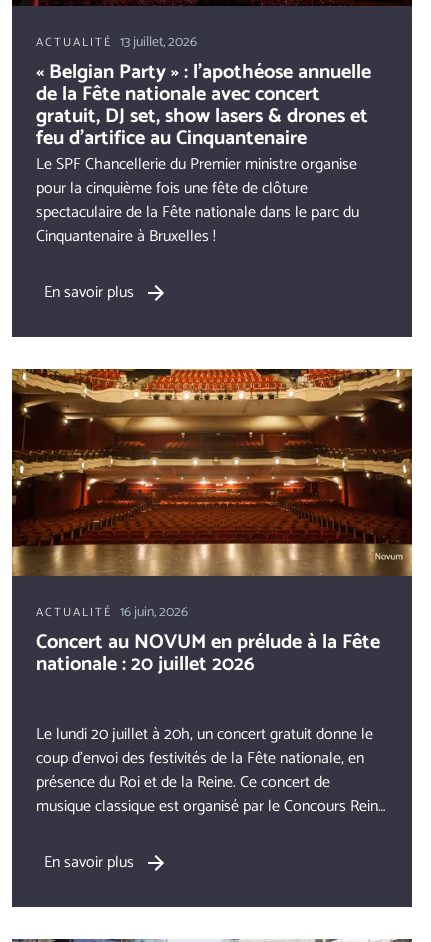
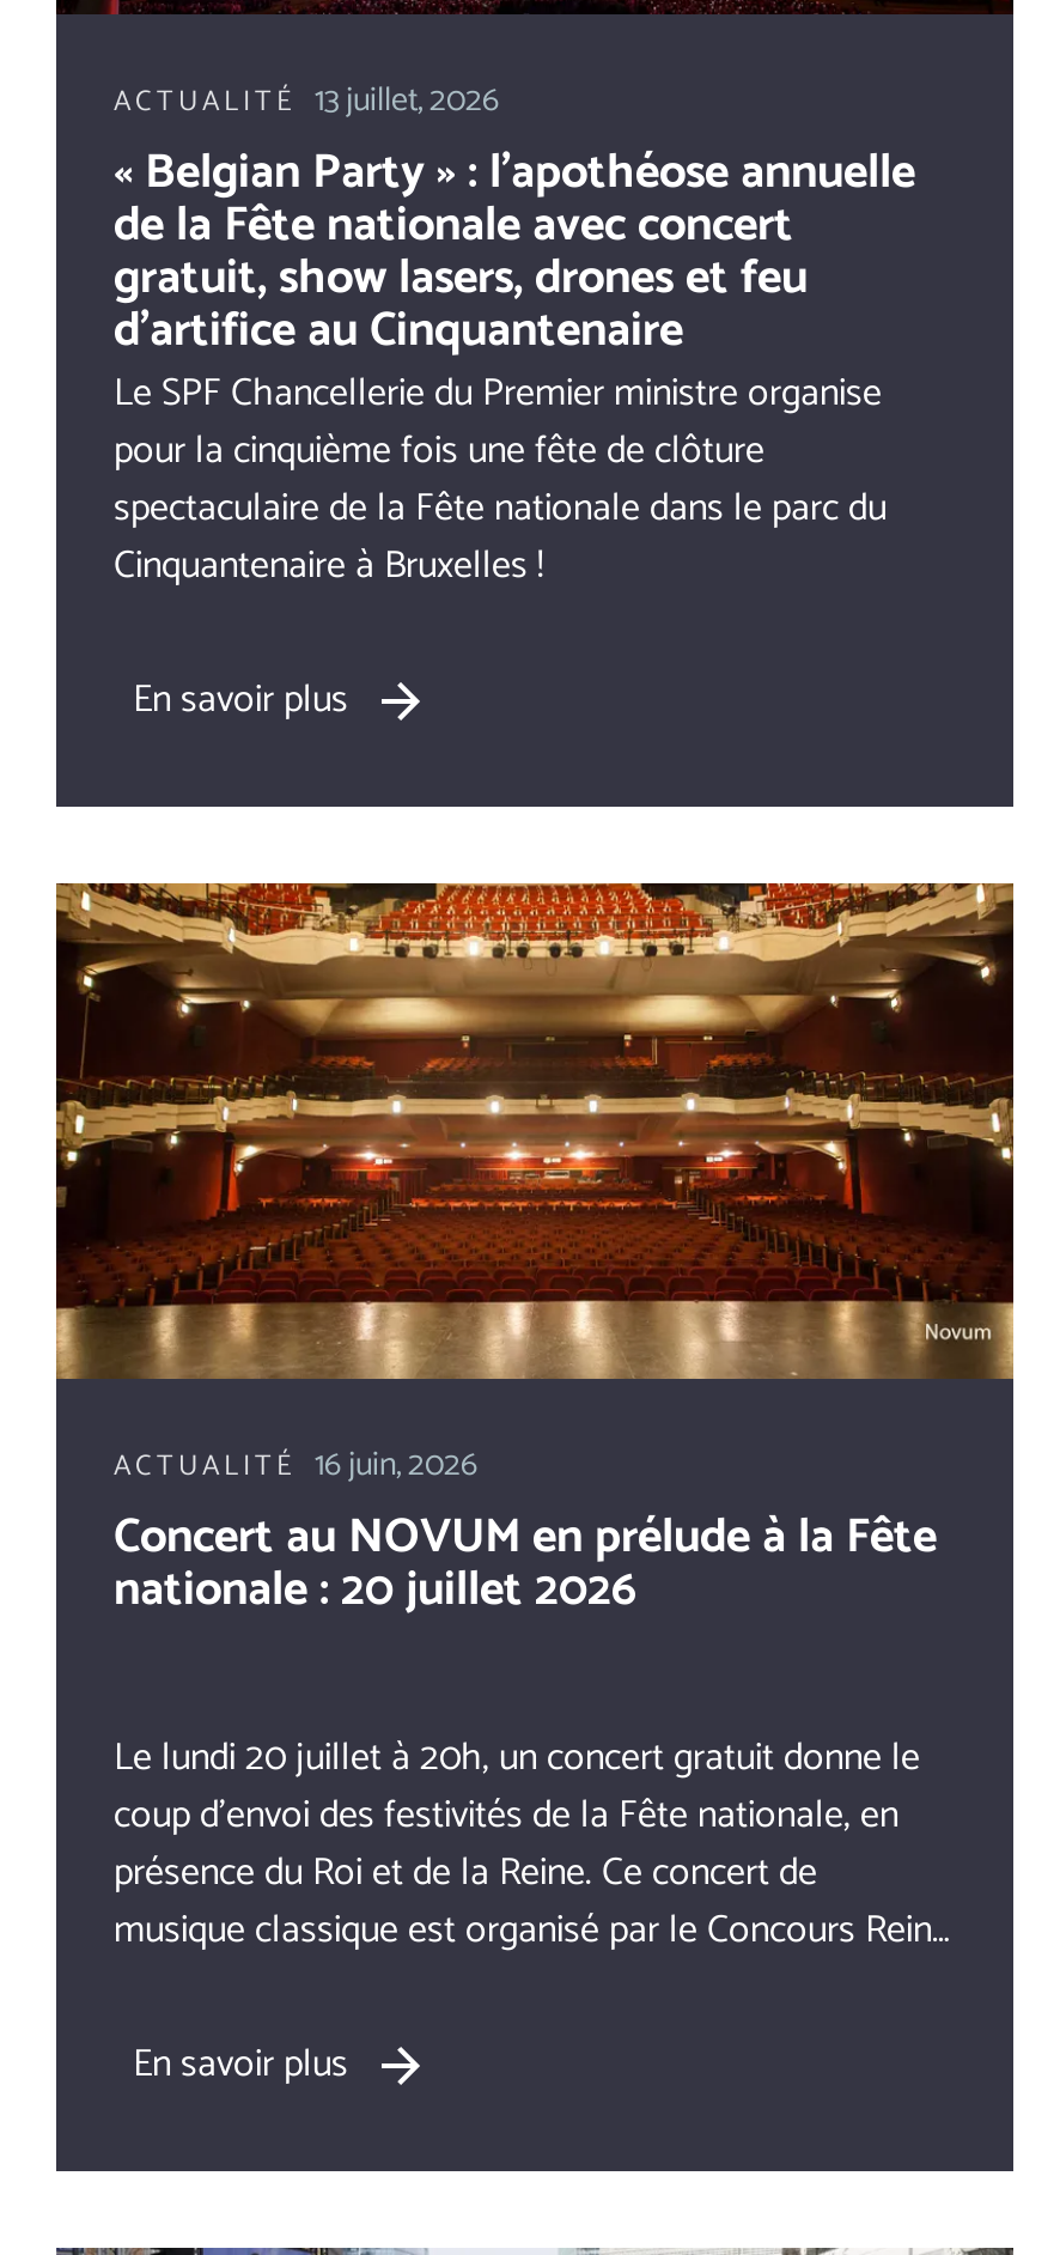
[36,100,368,155] gratuit, DJ set, show lasers & drones et | feu d’artifice au Cinquantenaire -> [114,239,808,371] gratuit, show lasers, drones et feu | d’artifice au Cinquantenaire

